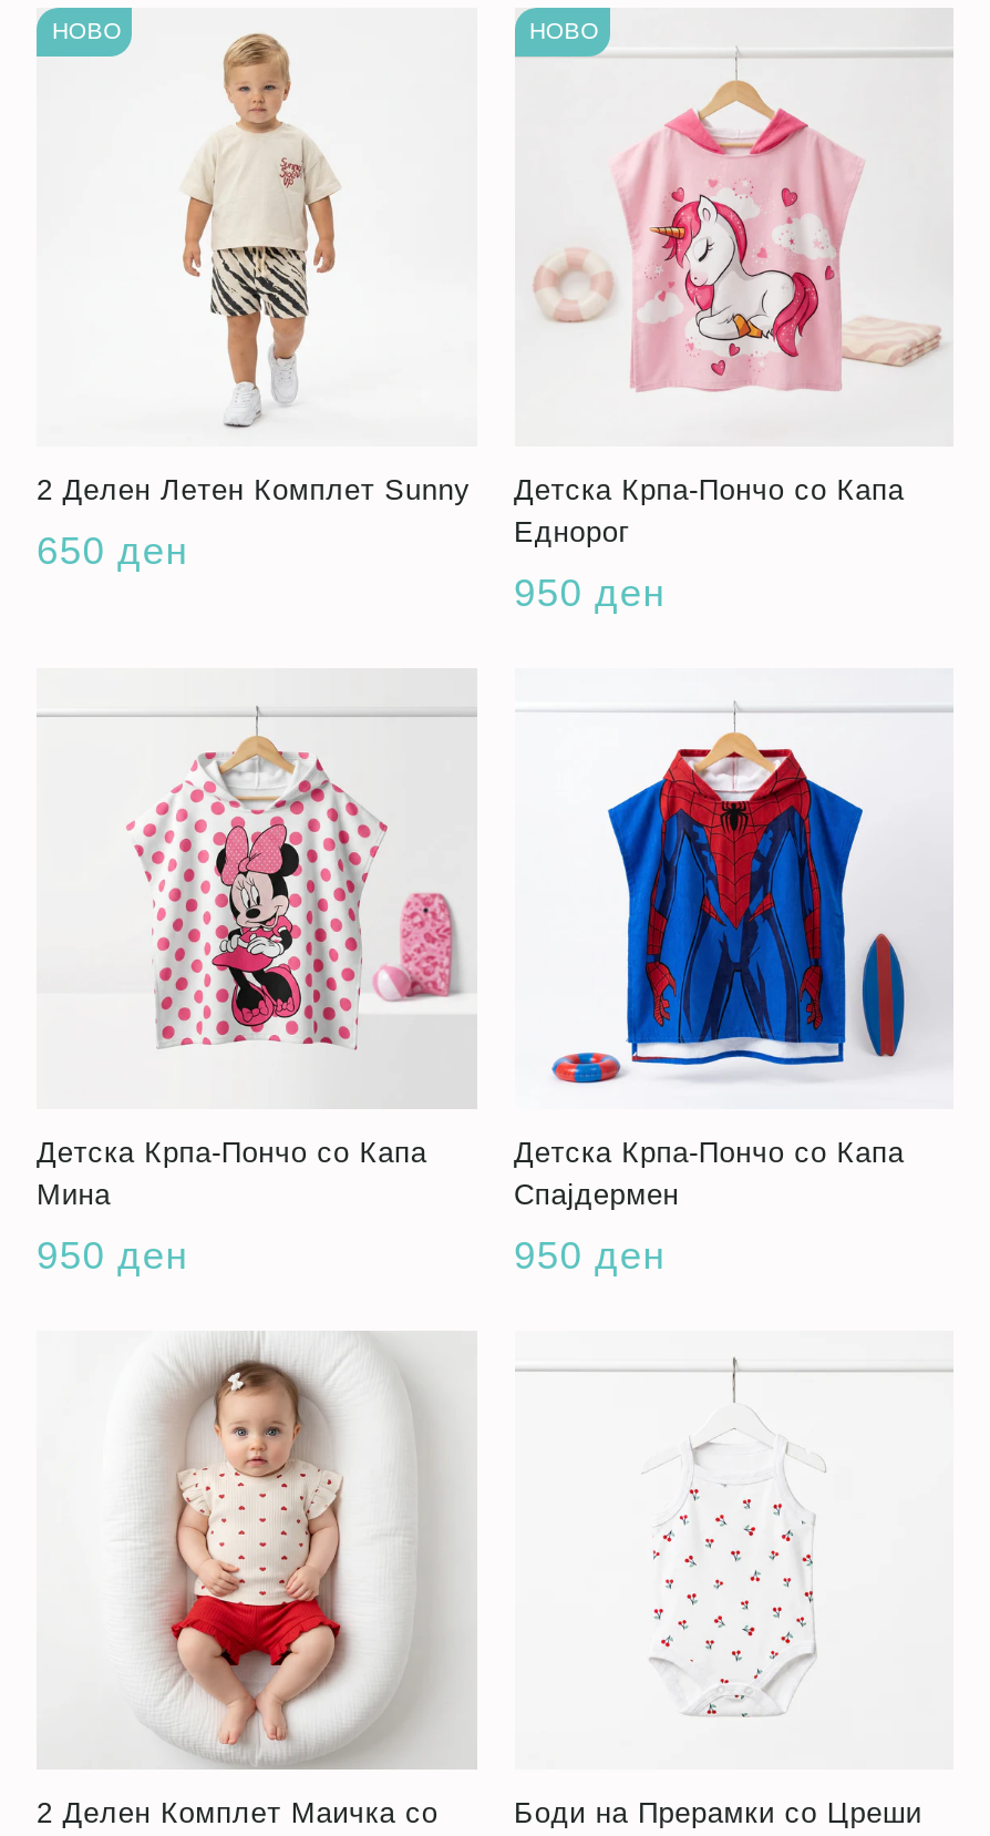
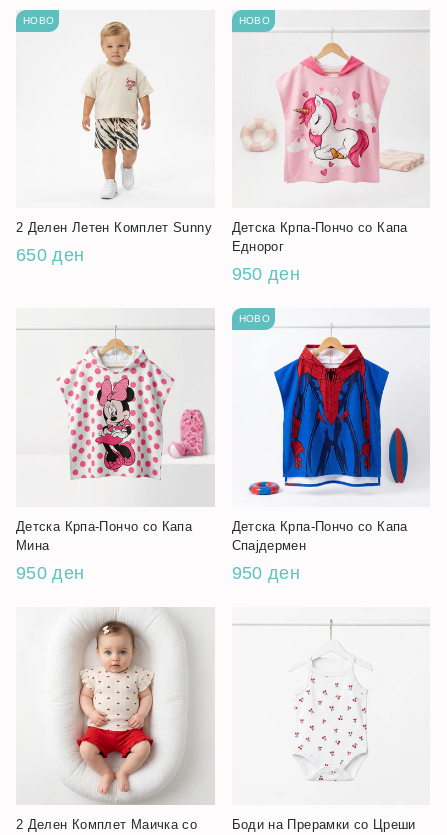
none -> [238,313,270,324] НОВО

